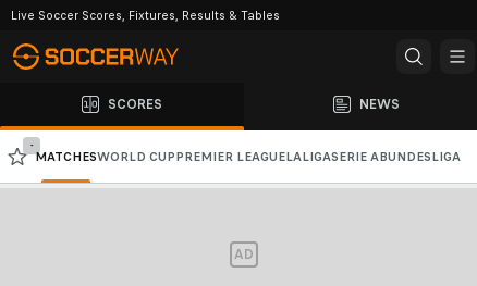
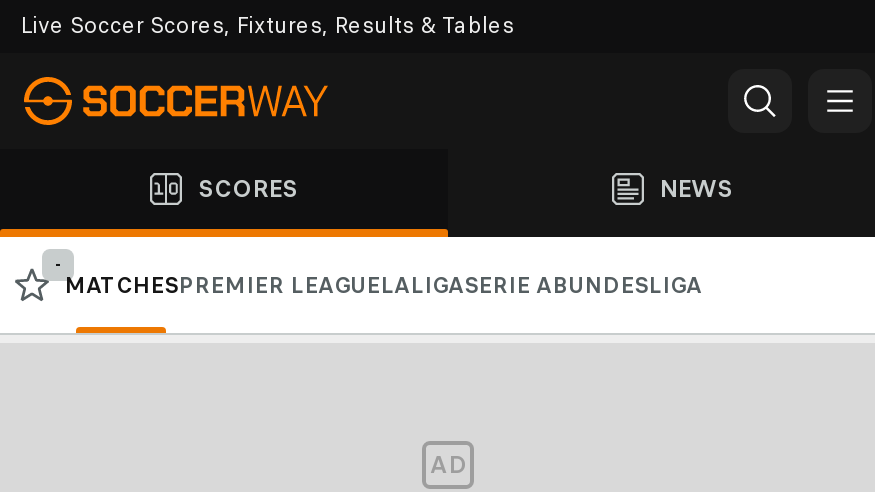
[35,149,461,164] MATCHESWORLD CUP PREMIER LEAGUELALIGASERIE A BUNDESLIGA -> [64,271,702,299] MATCHESPREMIER LEAGUELALIGASERIE ABUNDESLIGA

